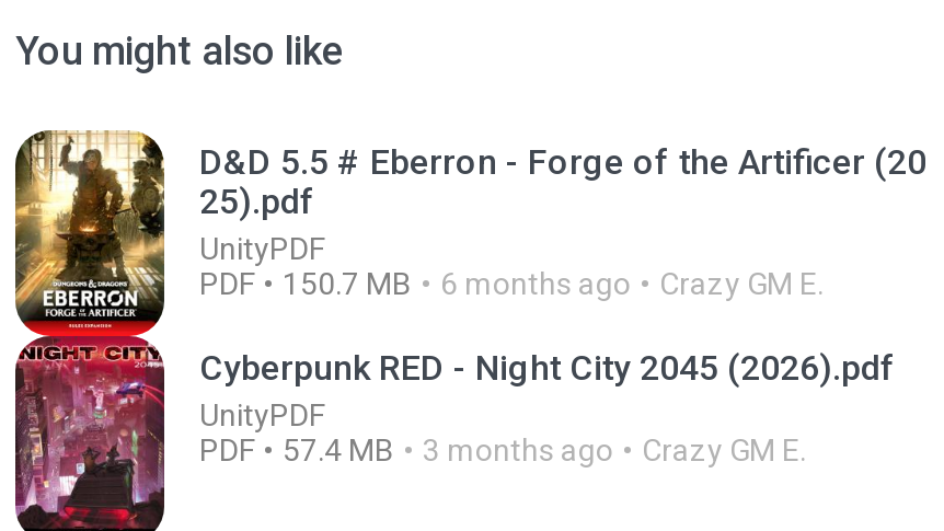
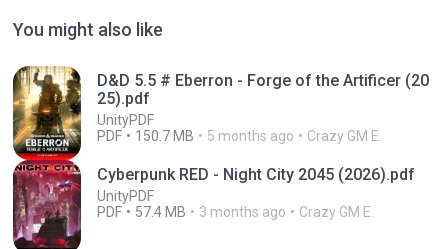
[199,266,824,301] PDF 150.7 MB 6 months ago Crazy GM E. -> [97,128,382,144] PDF 150.7 MB 5 months ago Crazy GM E.

